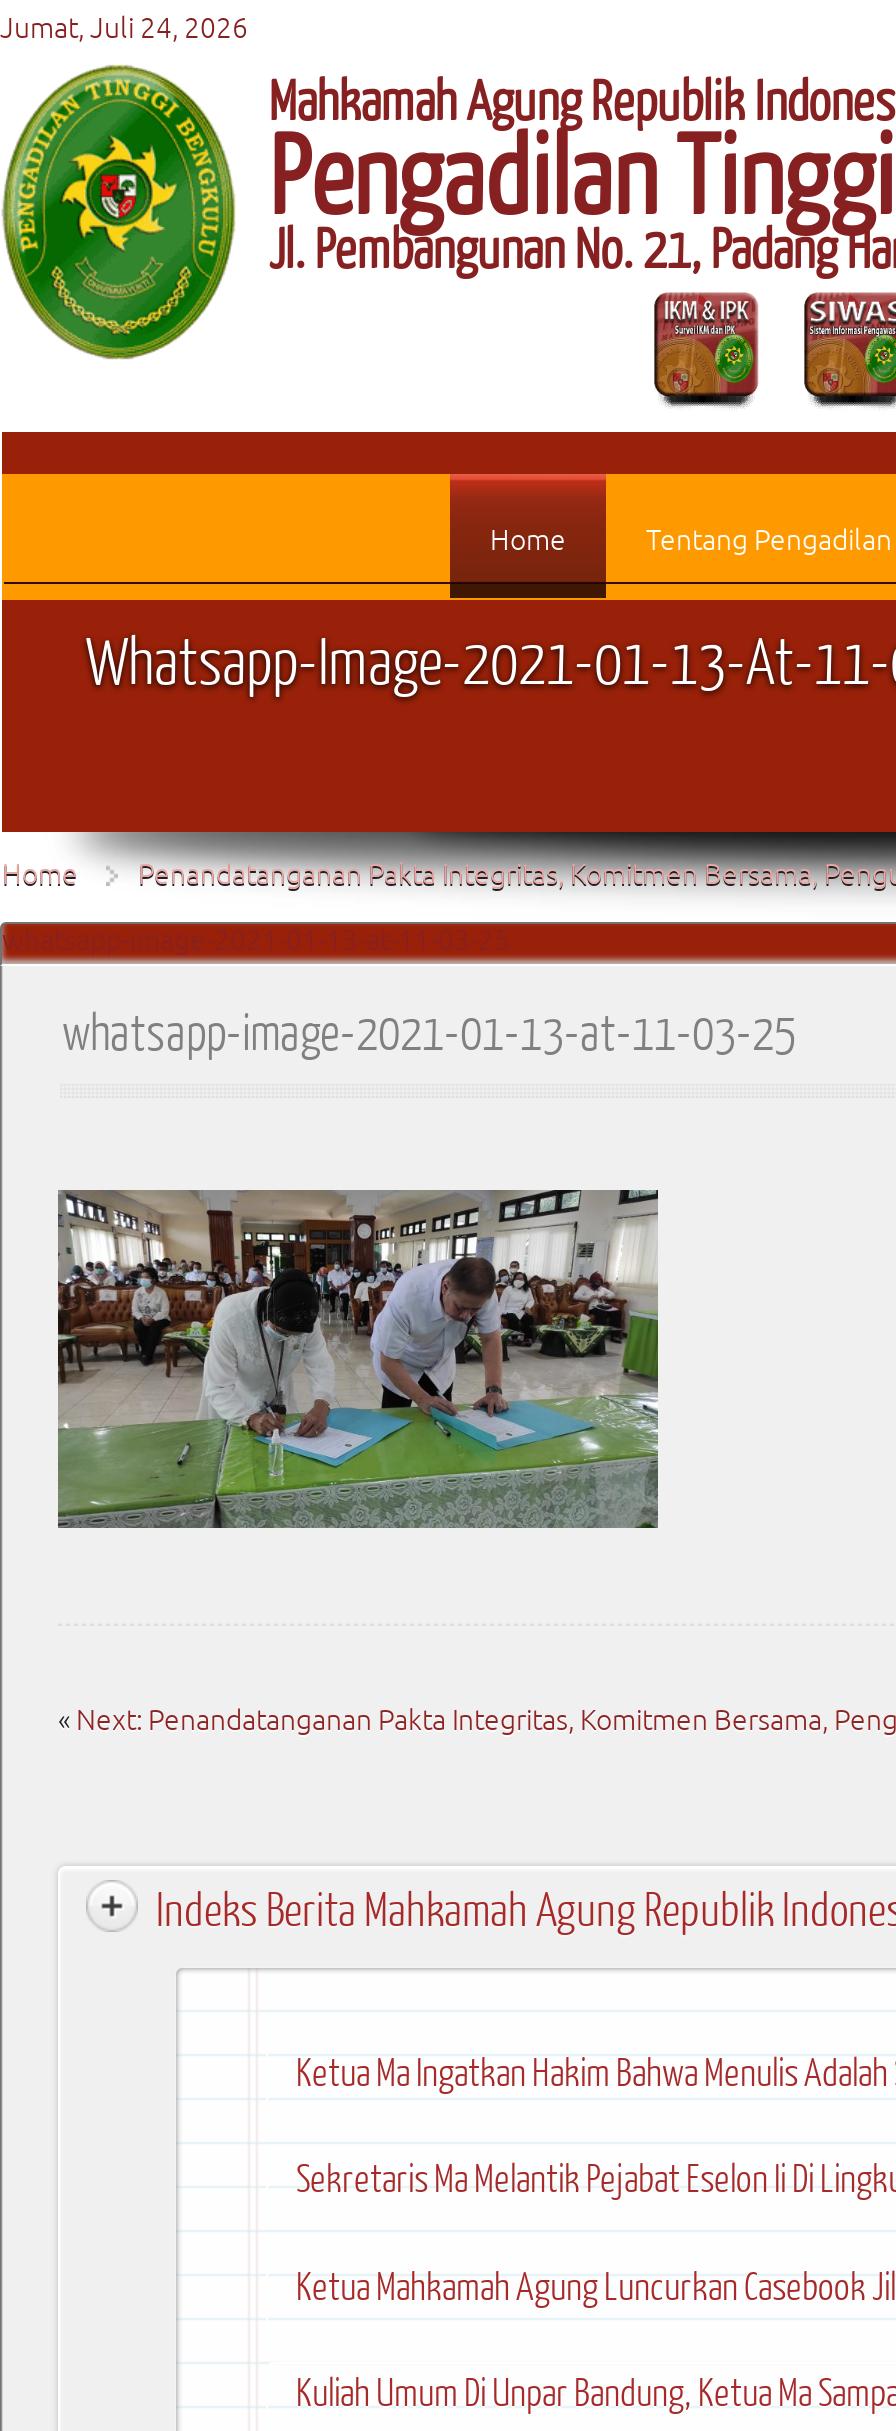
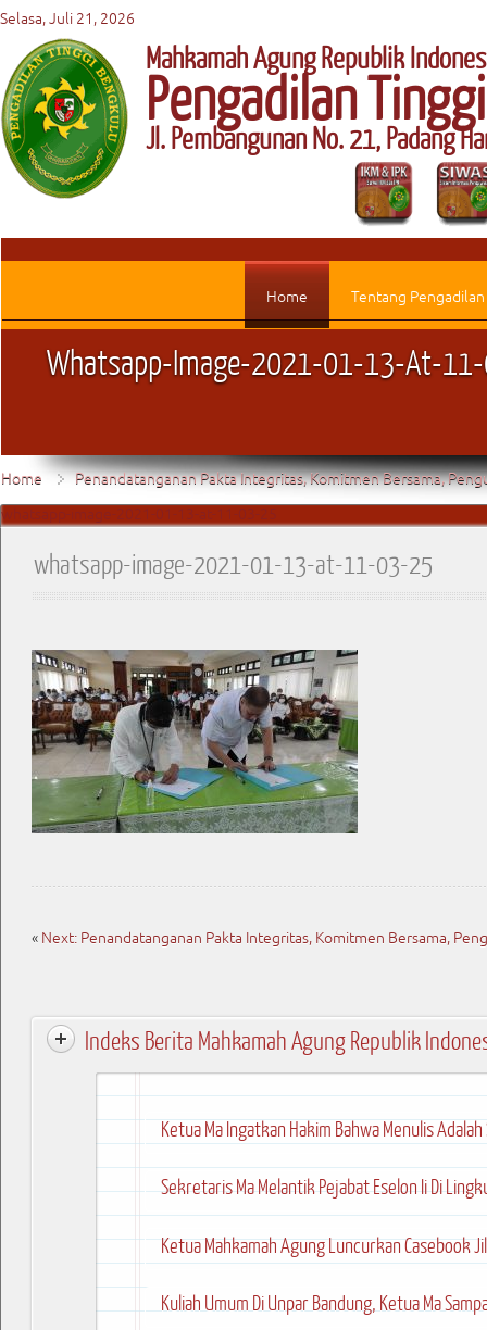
[0,12,248,44] Jumat, Juli 24, 2026 -> [0,10,135,27] Selasa, Juli 21, 2026

